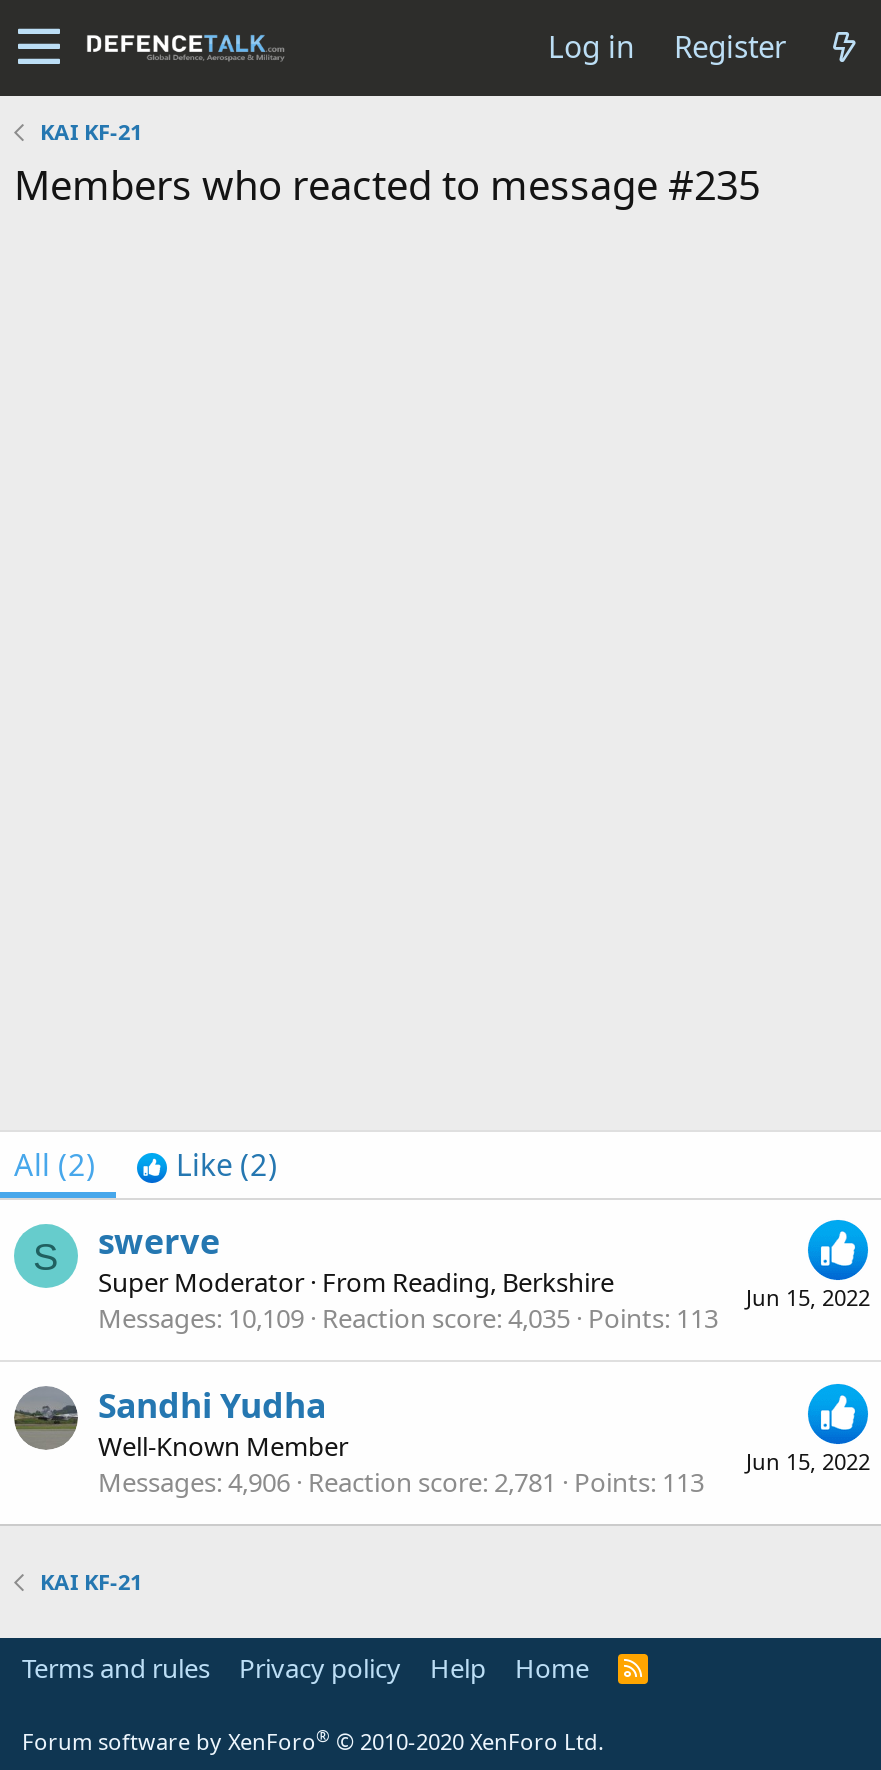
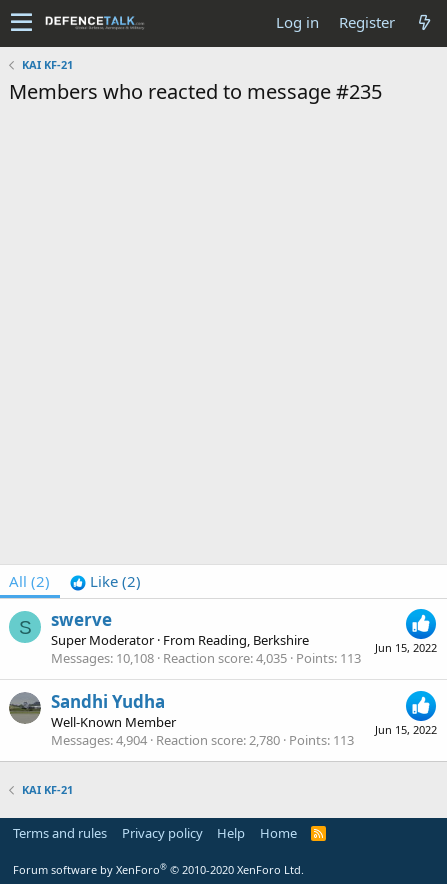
[98,1301,718,1337] Messages 10,109 Reaction score 4,035 Points 113 -> [51,649,361,667] Messages 10,108 Reaction score 4,035 Points 113
[98,1463,704,1499] Messages 4,906 Reaction score 2,781 Points 113 -> [51,731,354,749] Messages 4,904 Reaction score 2,780 Points 113

